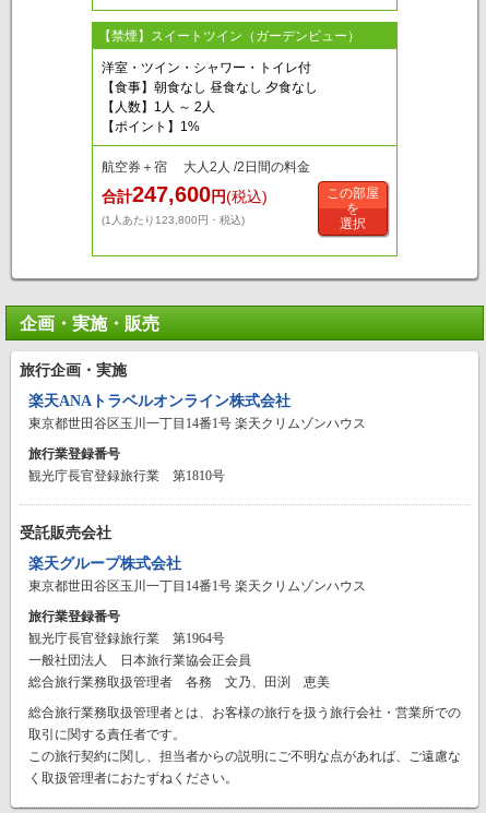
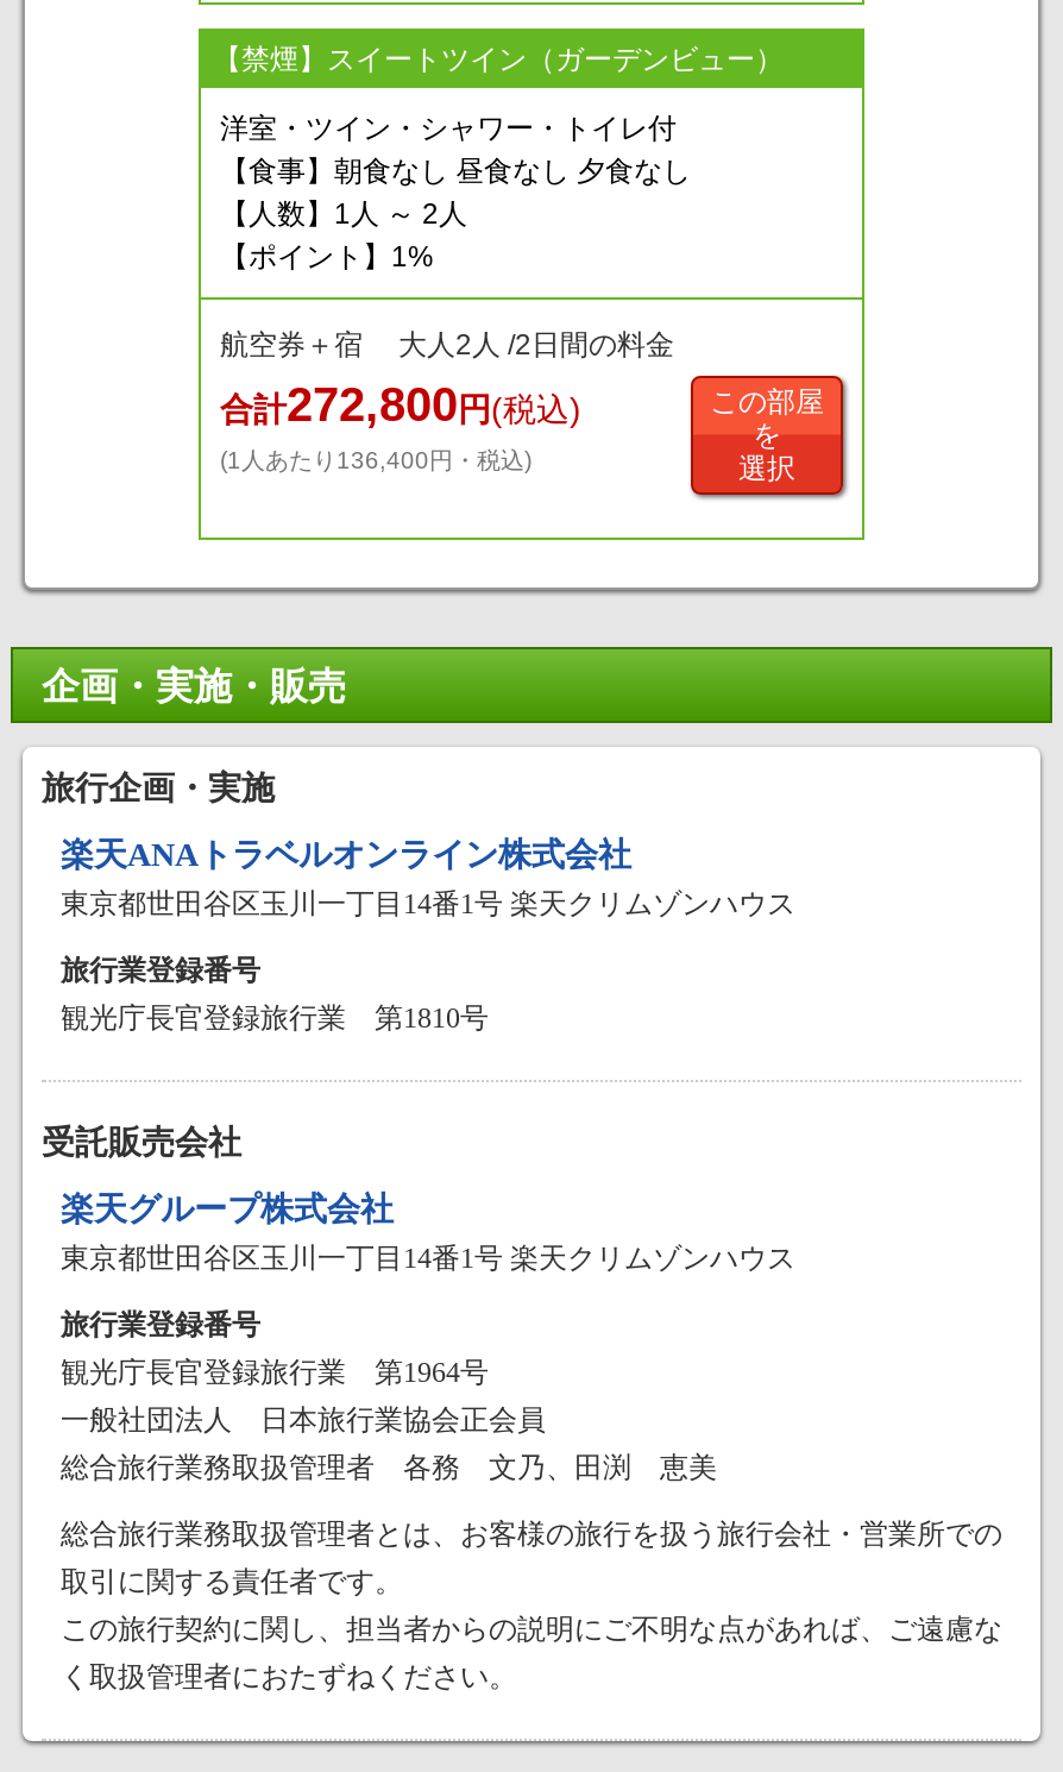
[102,182,268,206] 合計247,600円(税込) -> [220,377,581,429] 合計272,800円(税込)
[102,213,245,225] (1人あたり123,800円・税込) -> [220,446,531,472] (1人あたり136,400円・税込)

